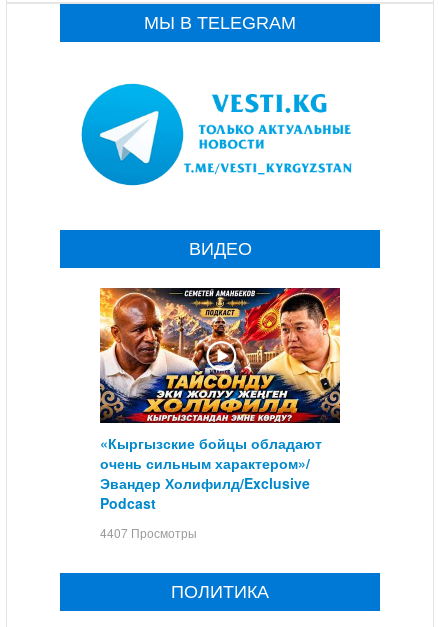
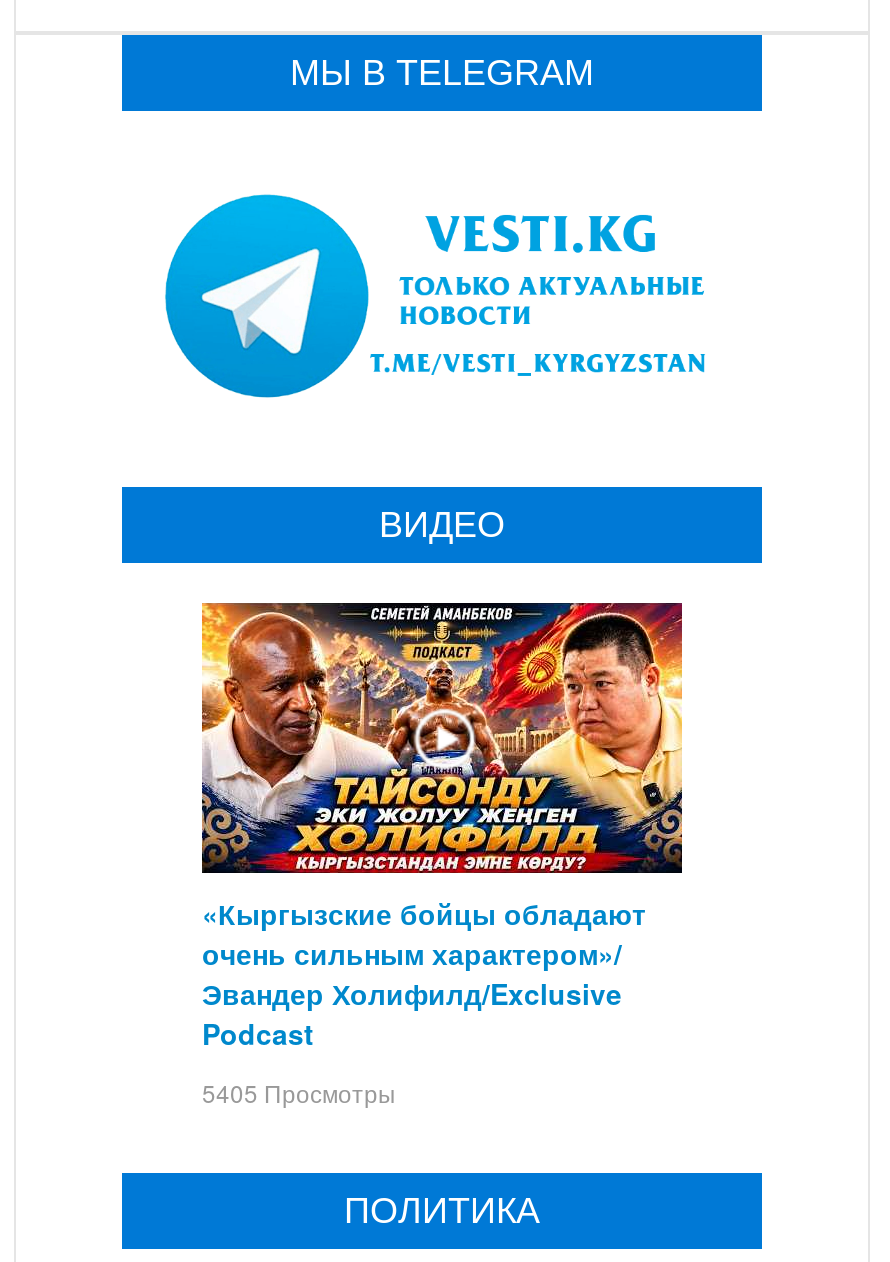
[100,524,197,541] 4407 Просмотры -> [202,1075,396,1109] 5405 Просмотры

